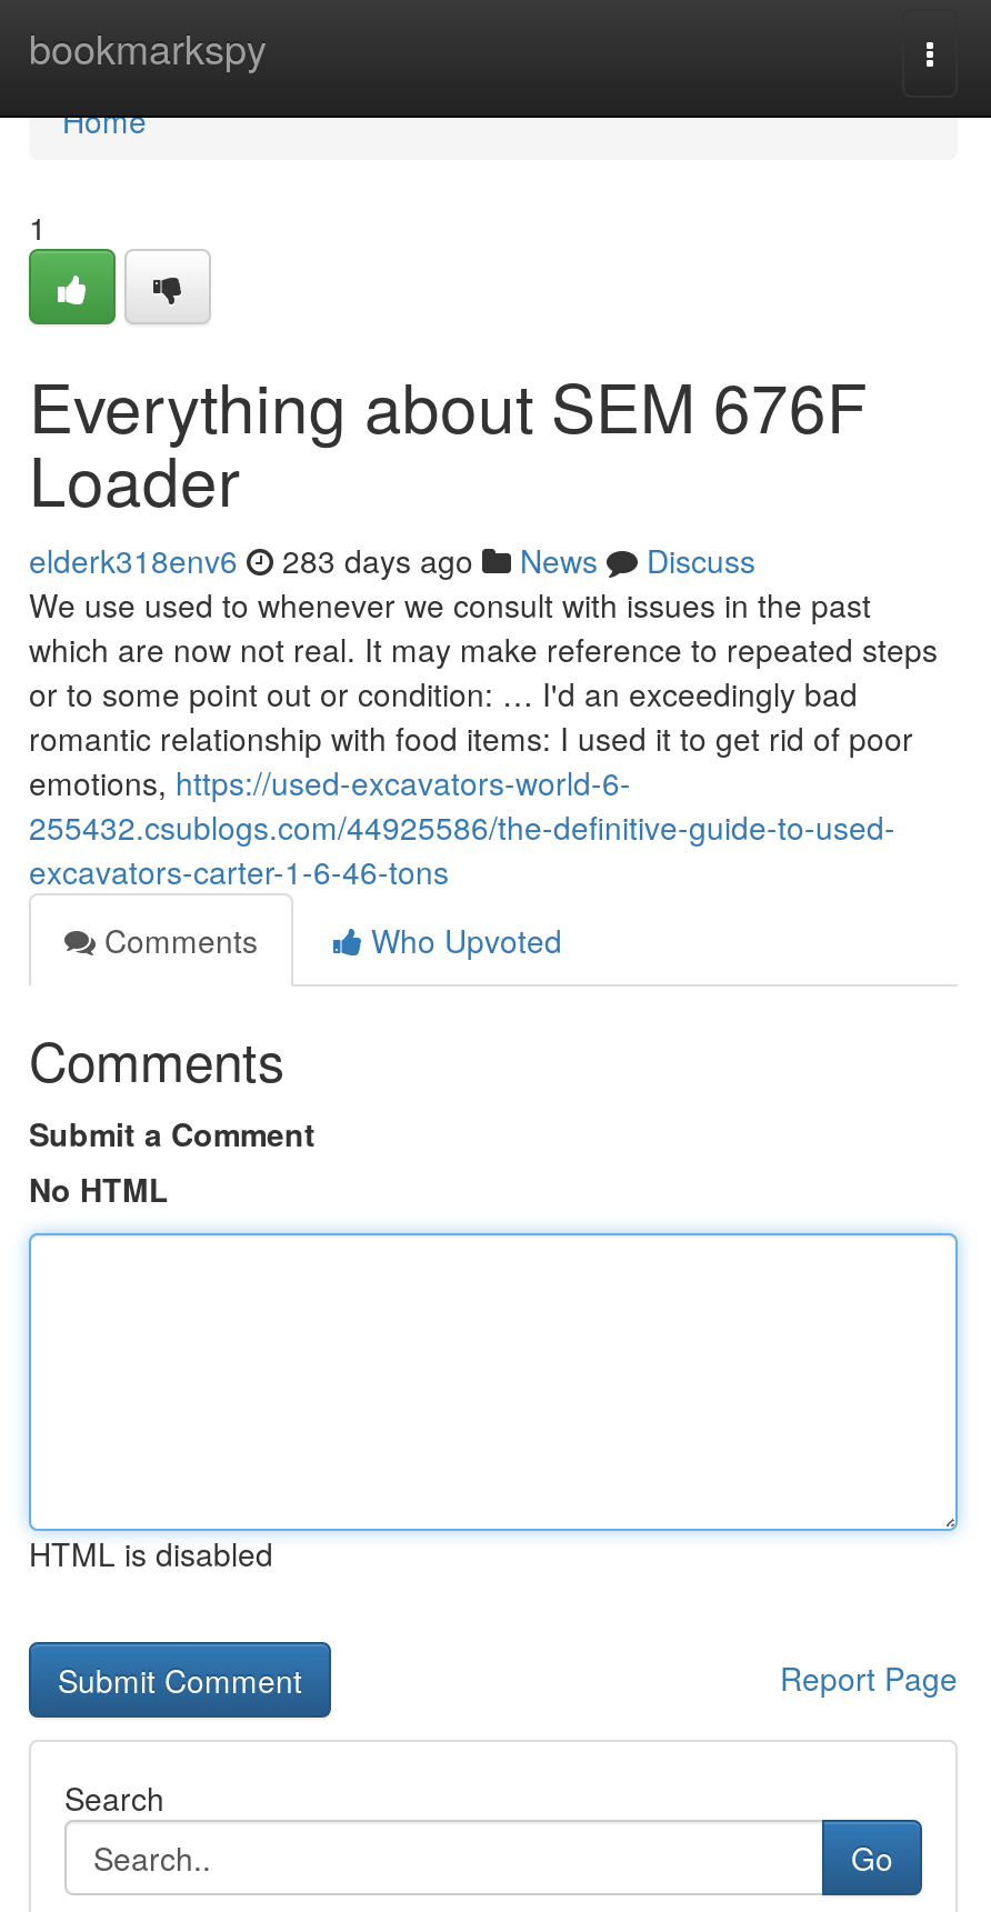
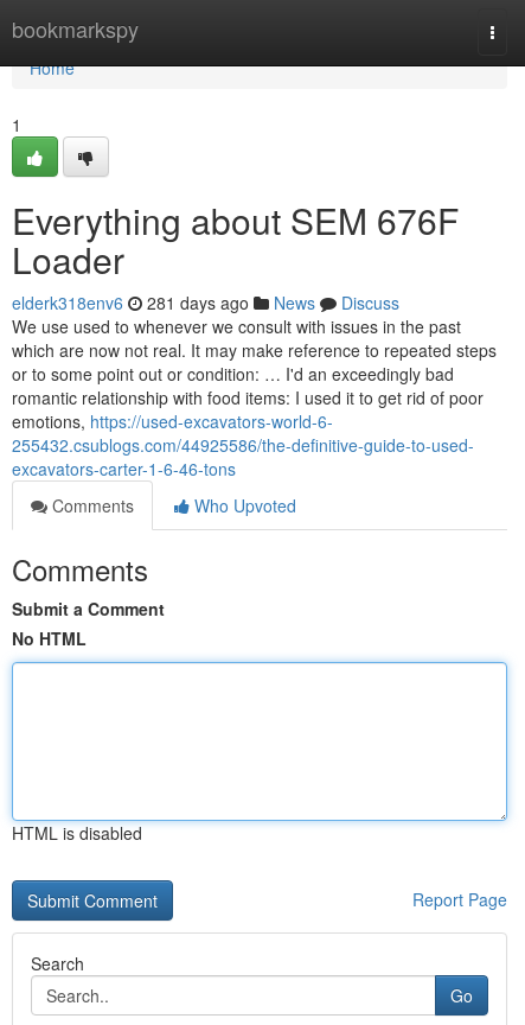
[29,538,755,582] elderk318env6 283 days ago News Discuss -> [12,291,399,314] elderk318env6 281 days ago News Discuss

